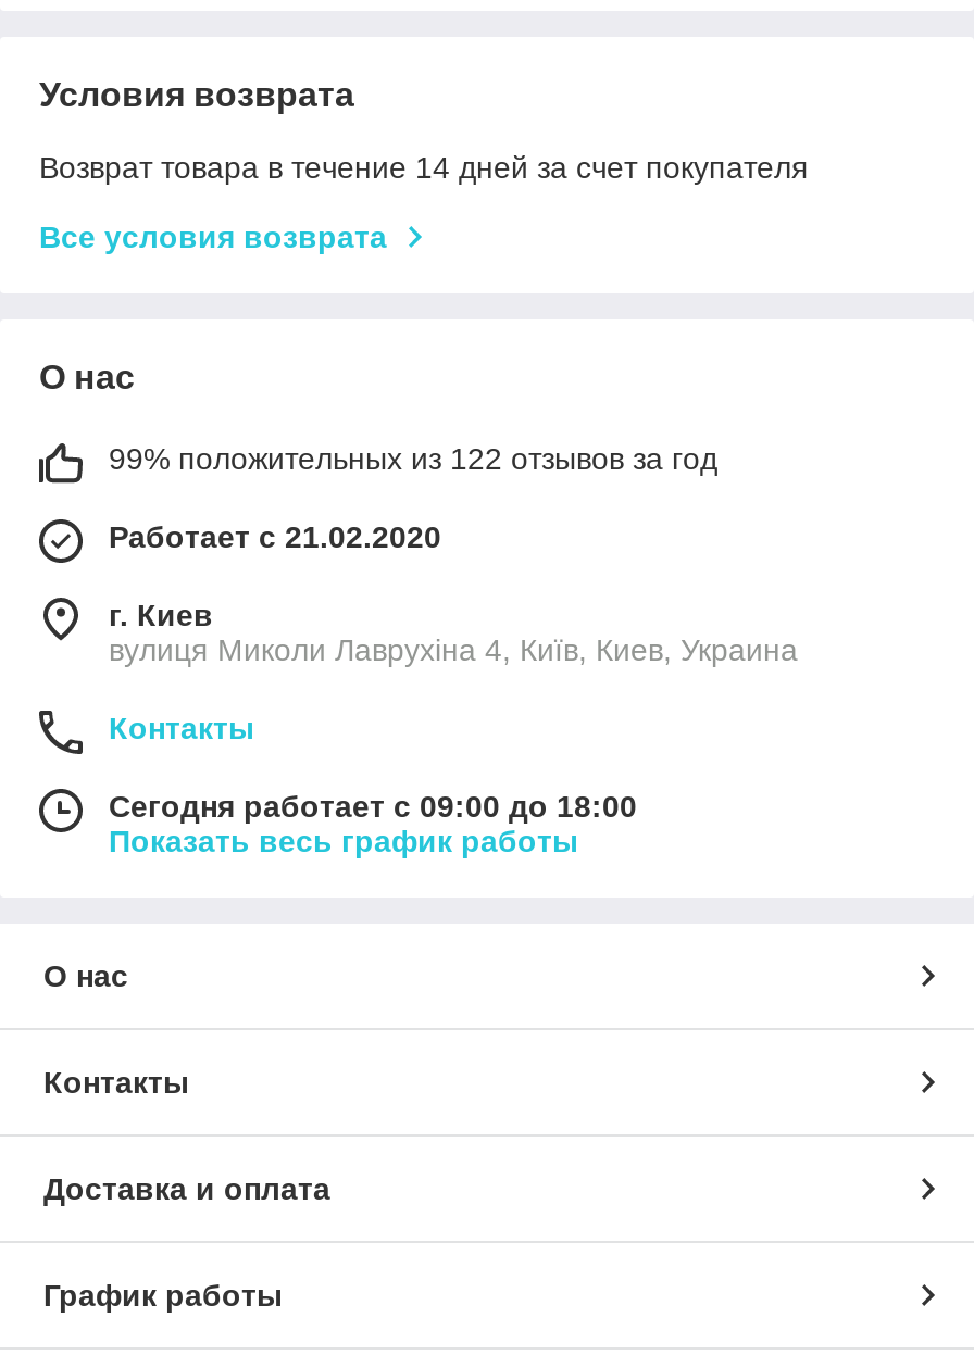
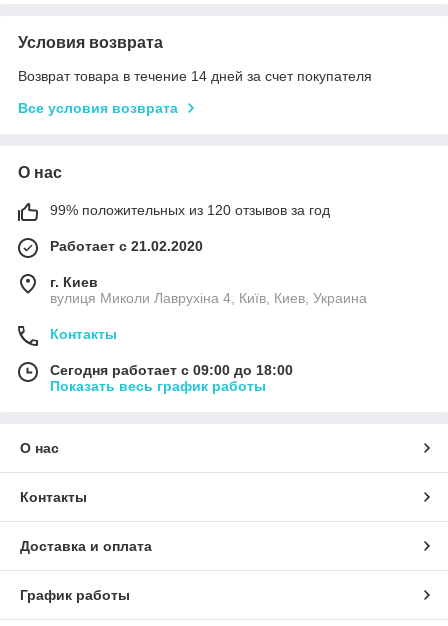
[109,442,717,476] 99% положительных из 122 отзывов за год -> [50,202,330,218] 99% положительных из 120 отзывов за год

